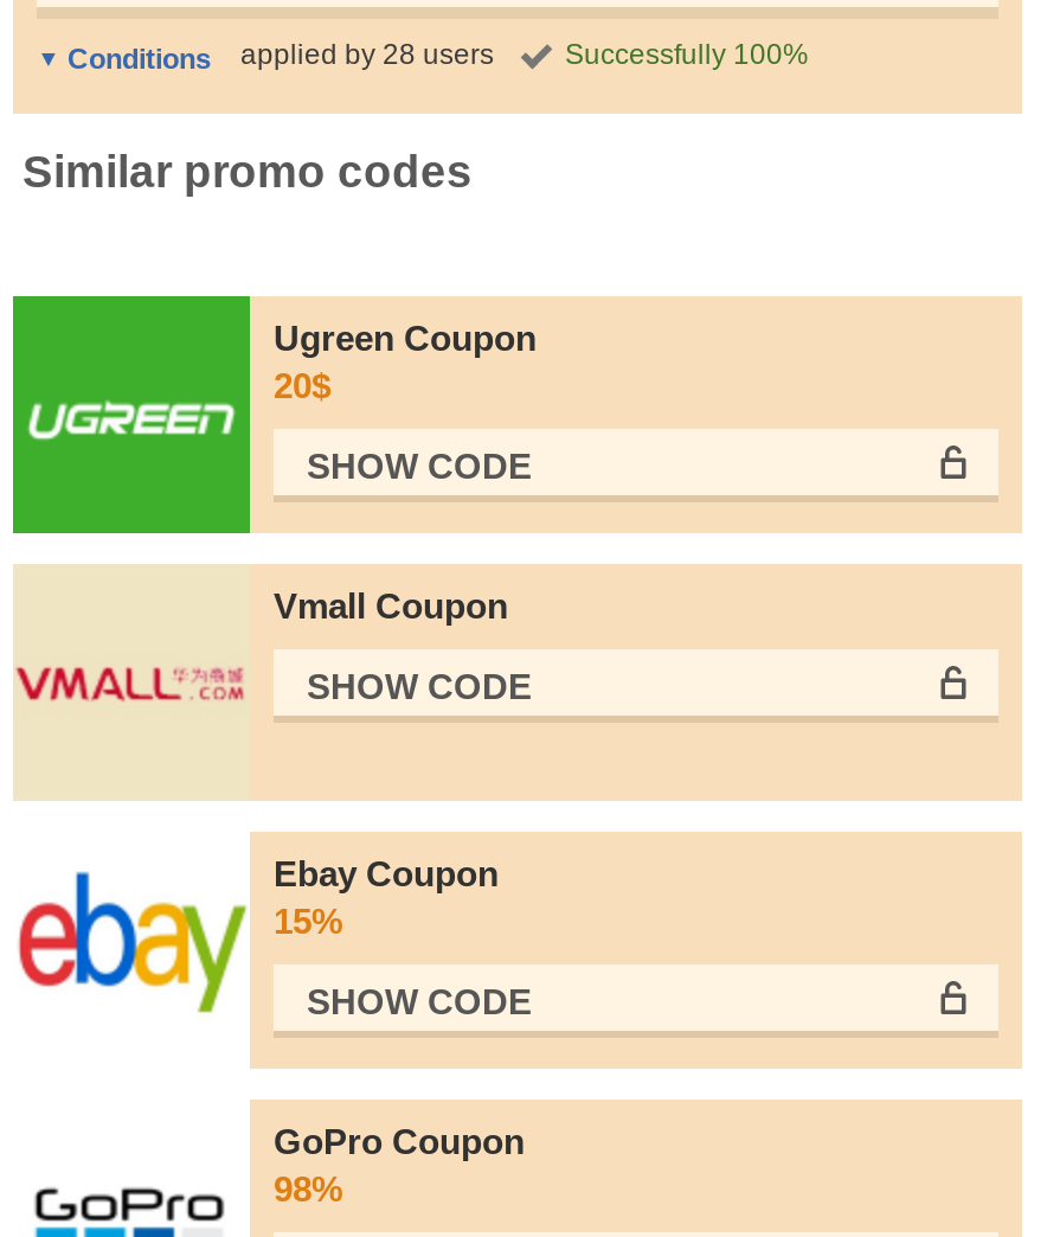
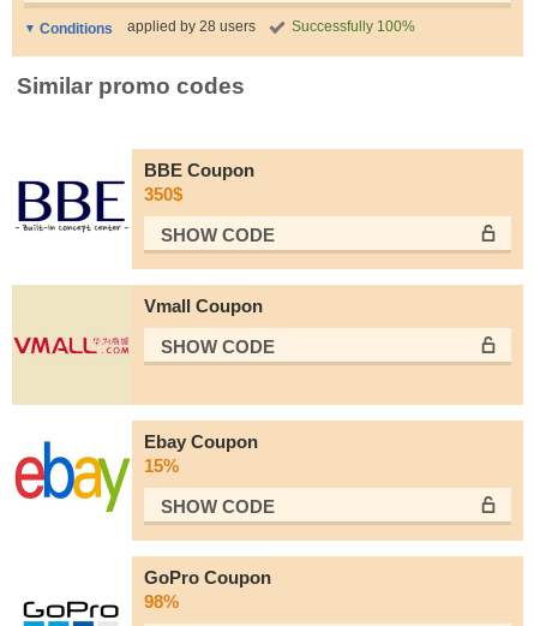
[11,294,537,536] [image] | Ugreen Coupon -> [12,149,254,269] [image] | BBE Coupon
[274,365,330,405] 20$ -> [144,184,182,204] 350$

